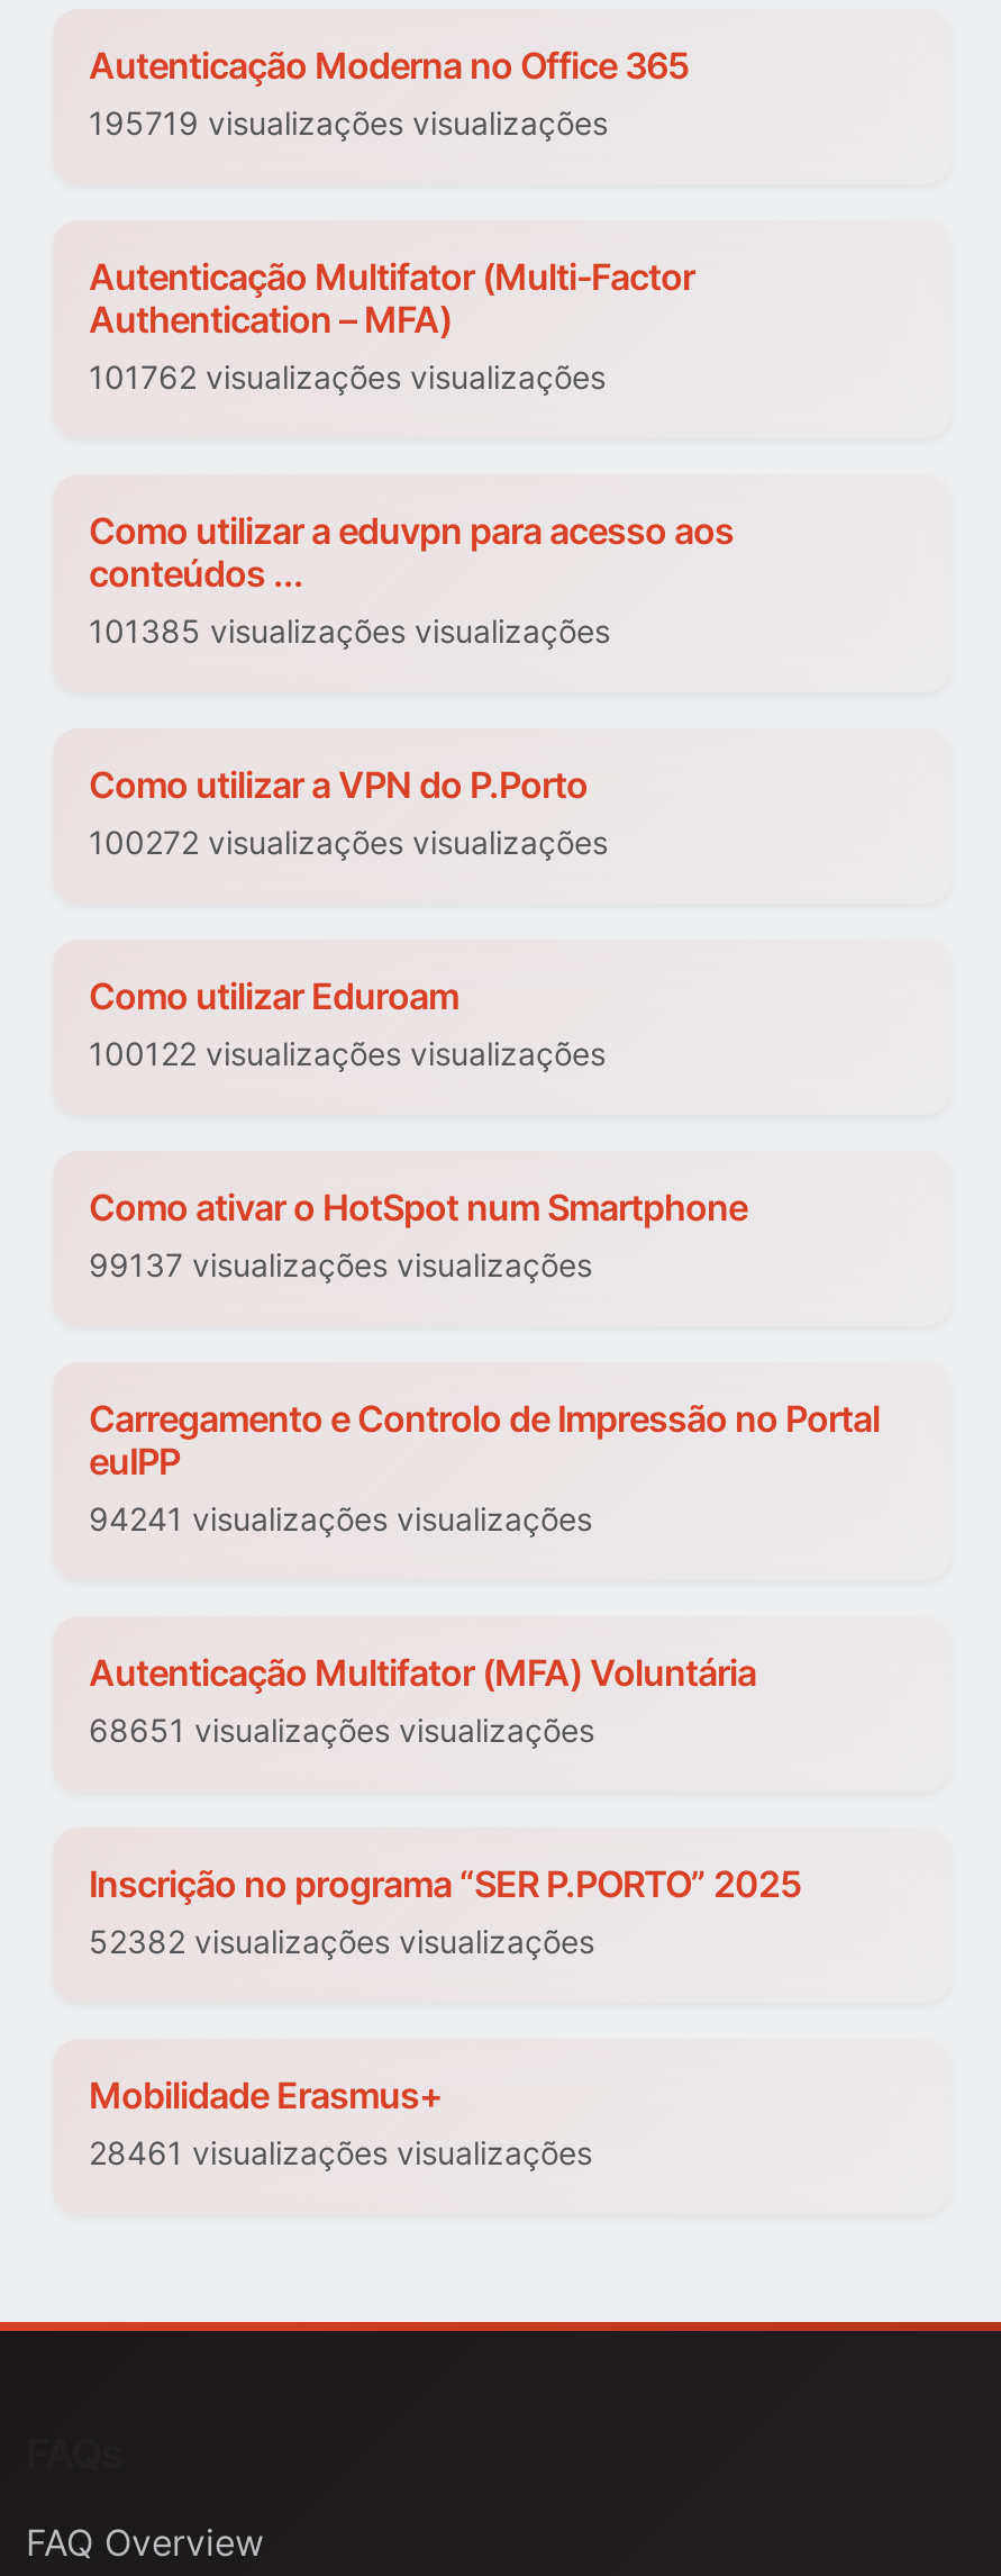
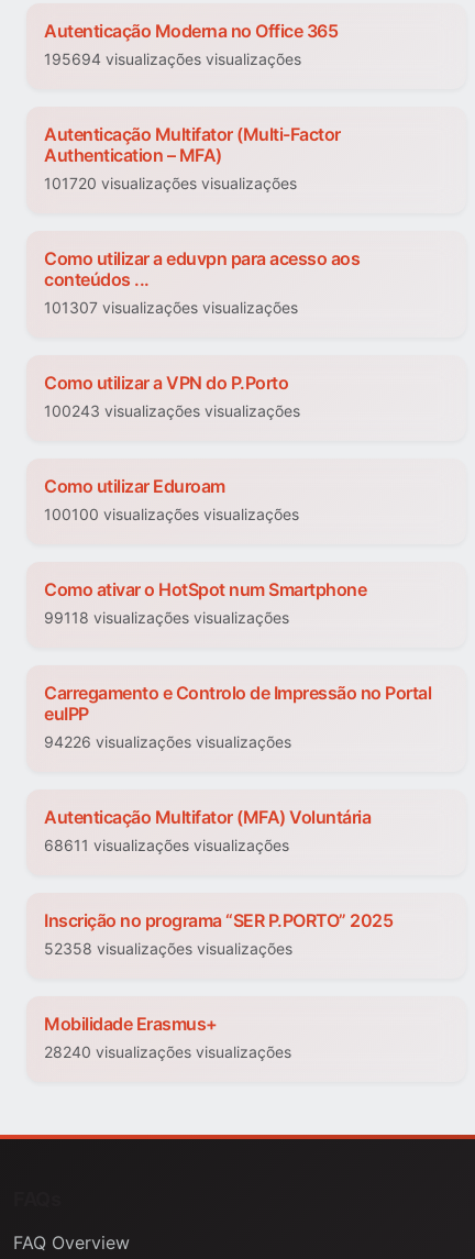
[89,105,608,143] 195719 visualizações visualizações -> [44,50,301,69] 195694 visualizações visualizações
[89,359,606,397] 101762 visualizações visualizações -> [44,174,297,193] 101720 visualizações visualizações
[89,613,610,651] 101385 visualizações visualizações -> [44,299,298,317] 101307 visualizações visualizações
[89,824,608,862] 100272 visualizações visualizações -> [44,402,300,421] 100243 visualizações visualizações
[89,1035,606,1073] 100122 visualizações visualizações -> [44,505,299,524] 100100 visualizações visualizações
[89,1246,592,1285] 99137 visualizações visualizações -> [44,609,289,627] 99118 visualizações visualizações
[89,1500,592,1539] 94241 visualizações visualizações -> [44,733,291,752] 94226 visualizações visualizações
[89,1712,594,1750] 68651 visualizações visualizações -> [44,836,289,855] 68611 visualizações visualizações
[89,1923,594,1961] 52382 visualizações visualizações -> [44,940,292,958] 52358 visualizações visualizações
[89,2134,592,2173] 28461 visualizações visualizações -> [44,1043,291,1062] 28240 visualizações visualizações

